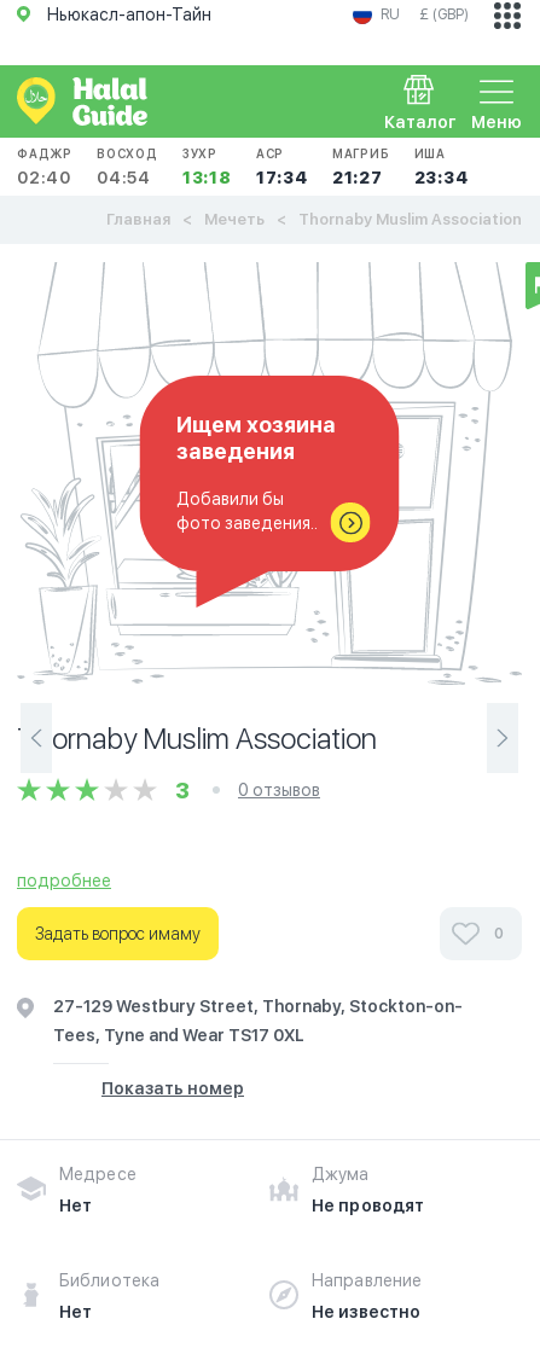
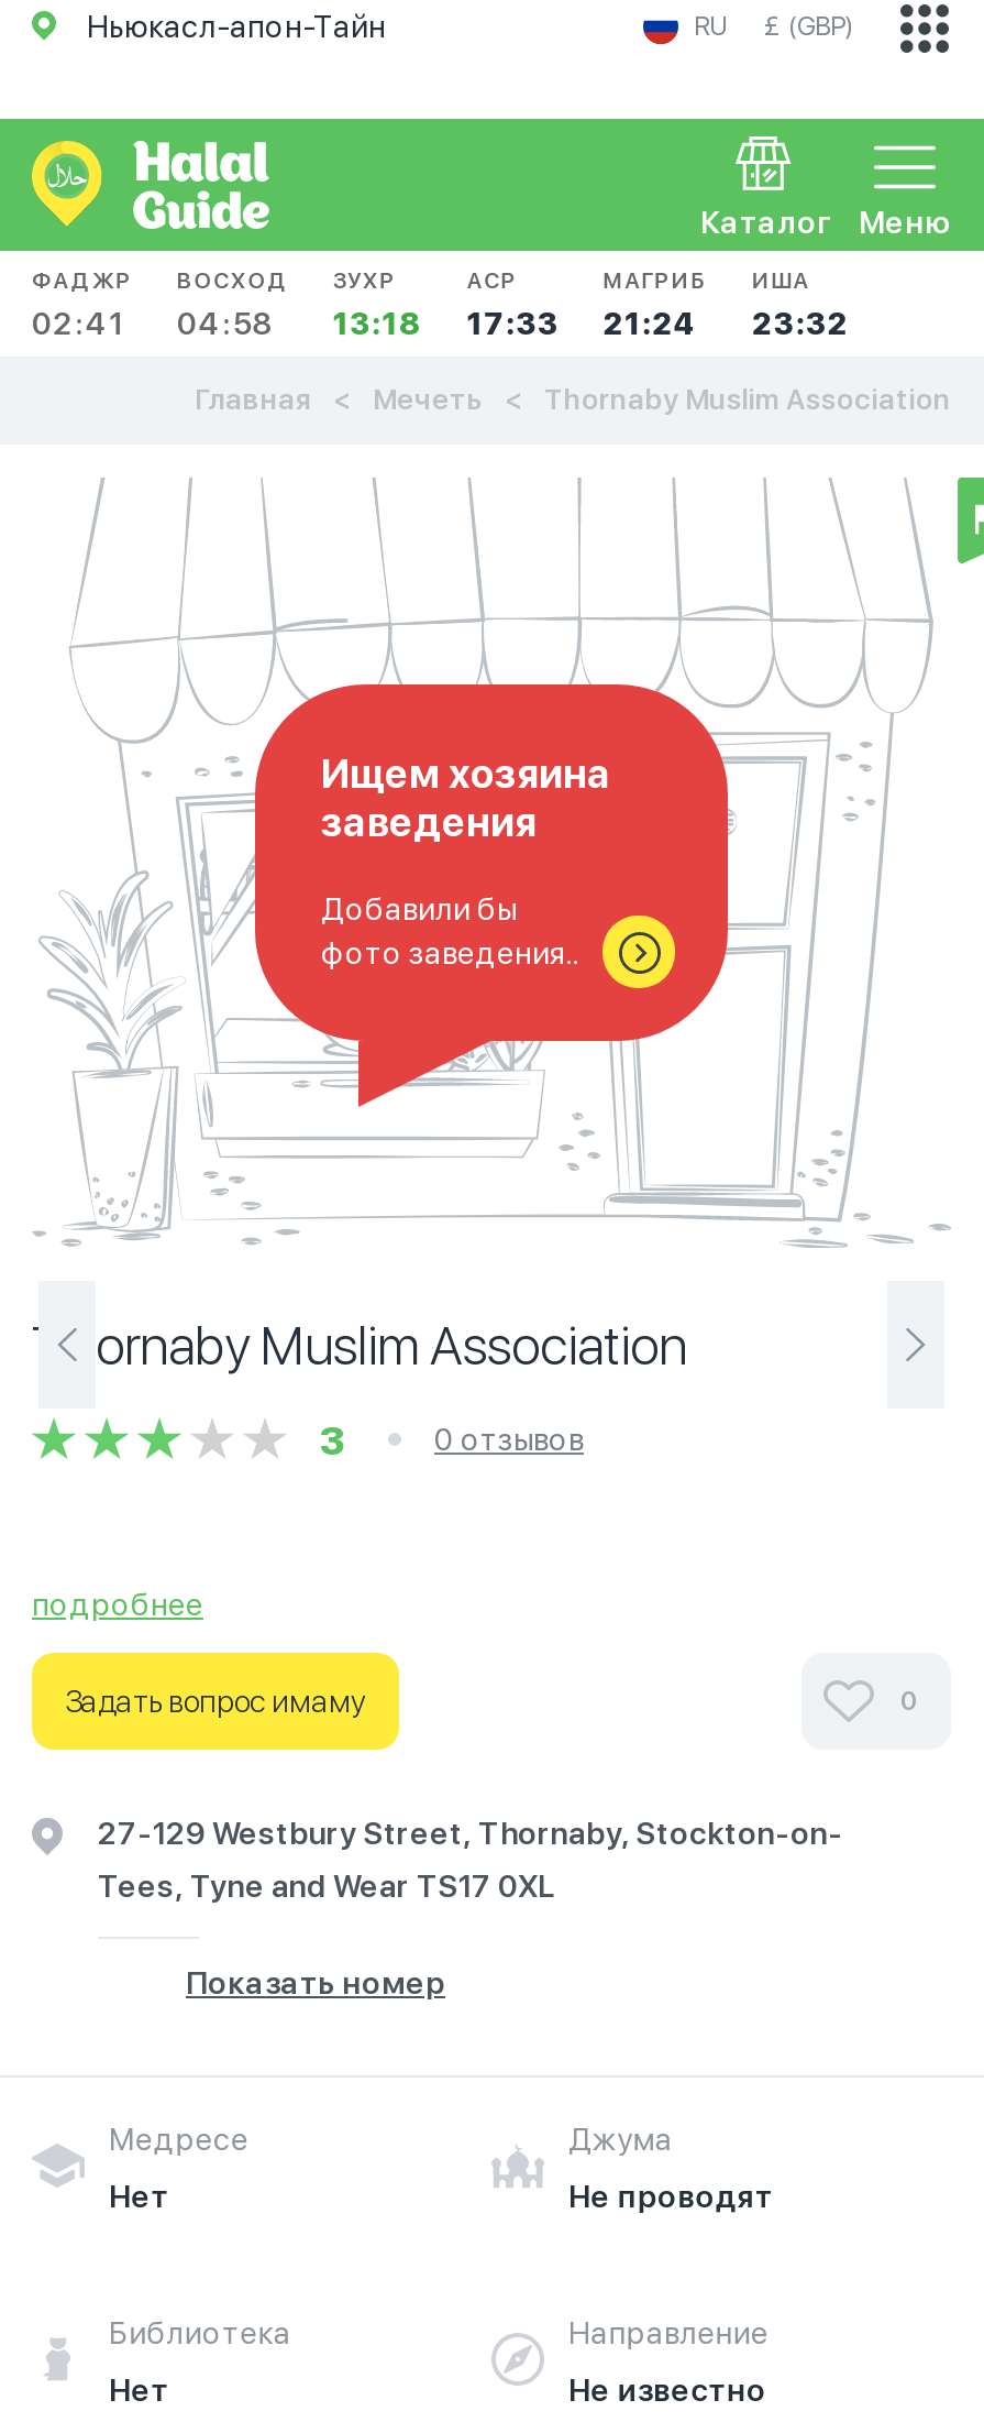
[17,168,71,187] 02:40 -> [32,306,124,341] 02:41
[97,168,151,187] 04:54 -> [177,306,274,341] 04:58
[256,168,308,187] 17:34 -> [467,306,559,341] 17:33
[332,168,383,187] 21:27 -> [603,306,698,341] 21:24
[414,168,468,187] 23:34 -> [752,306,849,341] 23:32

